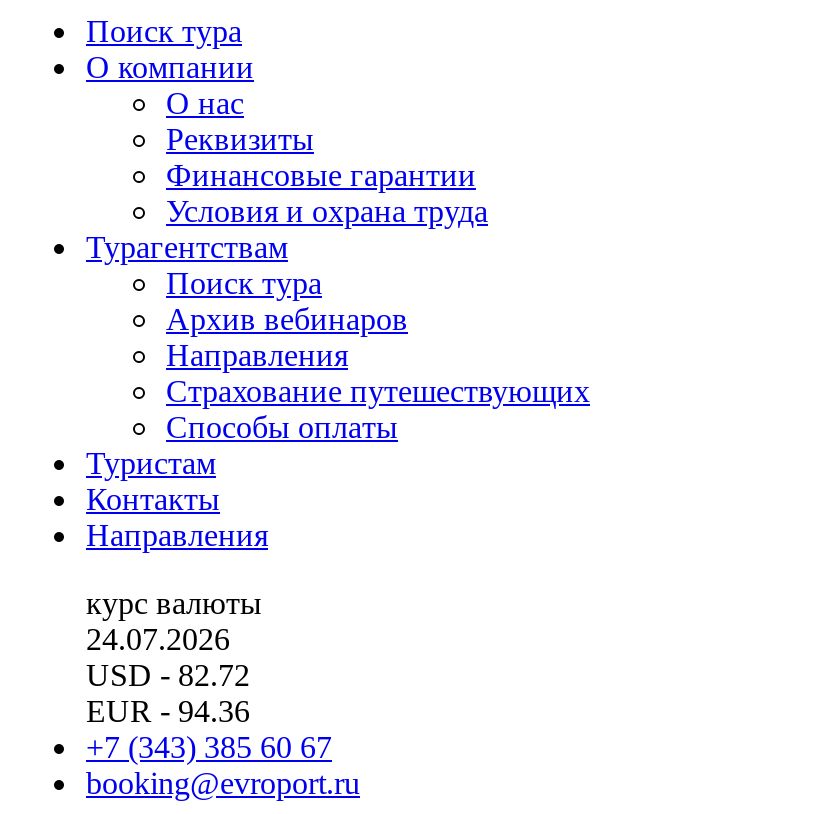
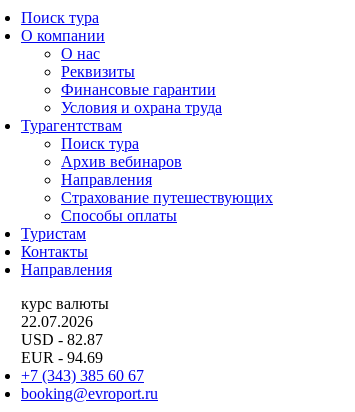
[86,622,230,656] 24.07.2026 -> [21,313,93,330] 22.07.2026
[86,658,250,692] USD - 82.72 -> [21,331,103,348] USD - 82.87
[86,694,250,728] EUR - 94.36 -> [21,349,103,366] EUR - 94.69

